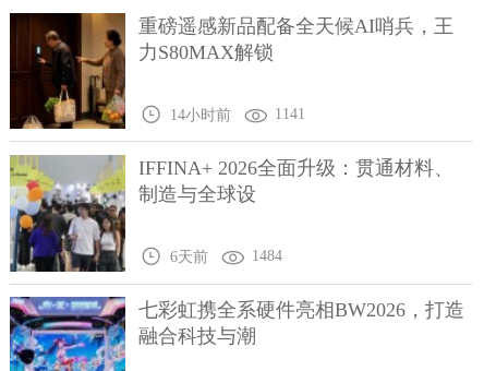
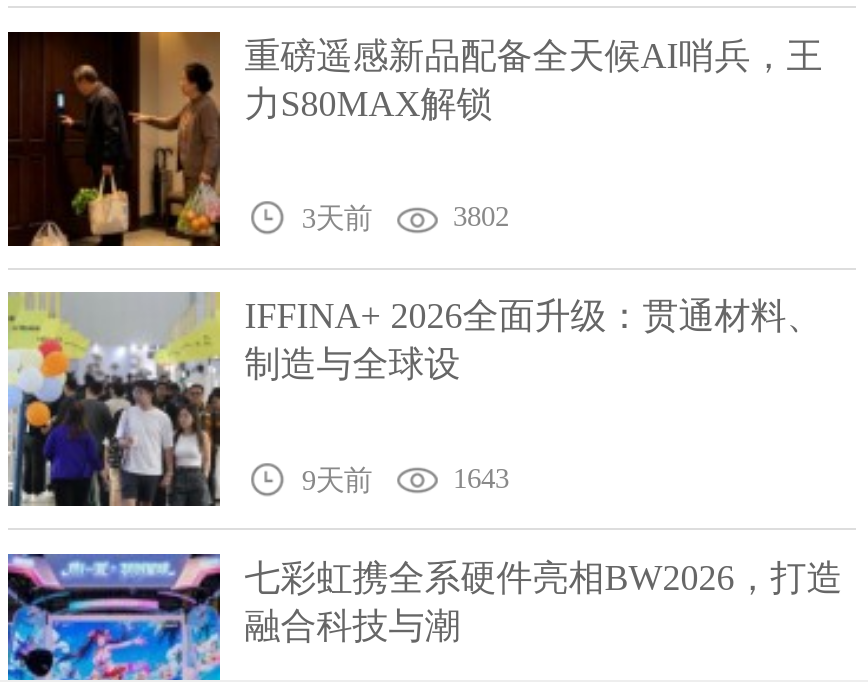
[170,105,306,124] 14小时前 | 1141 -> [302,200,509,234] 3天前 | 3802
[170,248,208,266] 6天前 -> [302,463,372,495] 9天前
[252,247,283,265] 1484 -> [453,461,509,493] 1643

